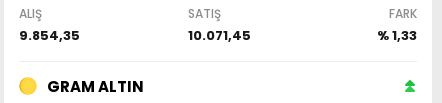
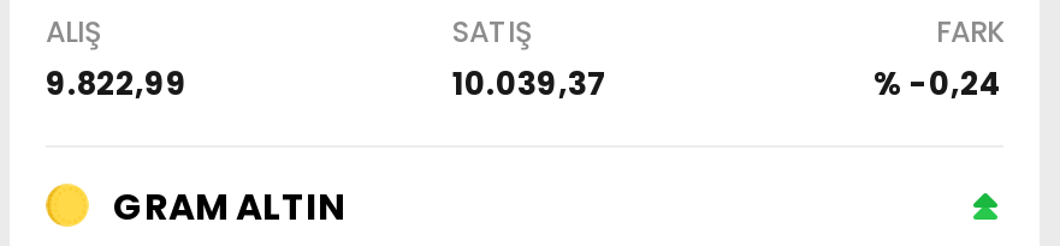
[19,26,80,45] 9.854,35 -> [46,62,188,108] 9.822,99
[188,26,251,45] 10.071,45 -> [452,62,606,108] 10.039,37
[377,26,417,45] % 1,33 -> [874,62,1003,108] % -0,24

